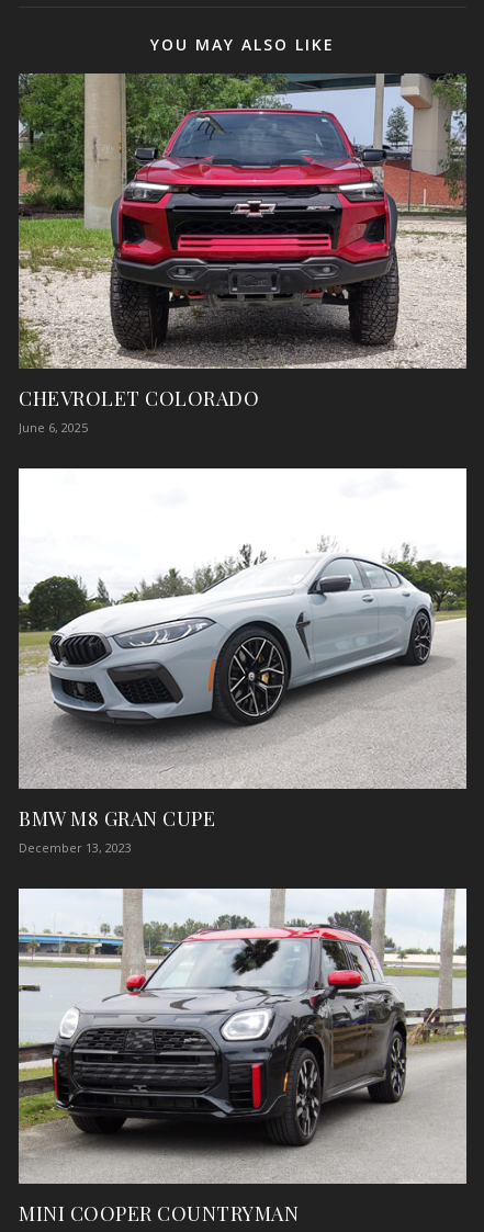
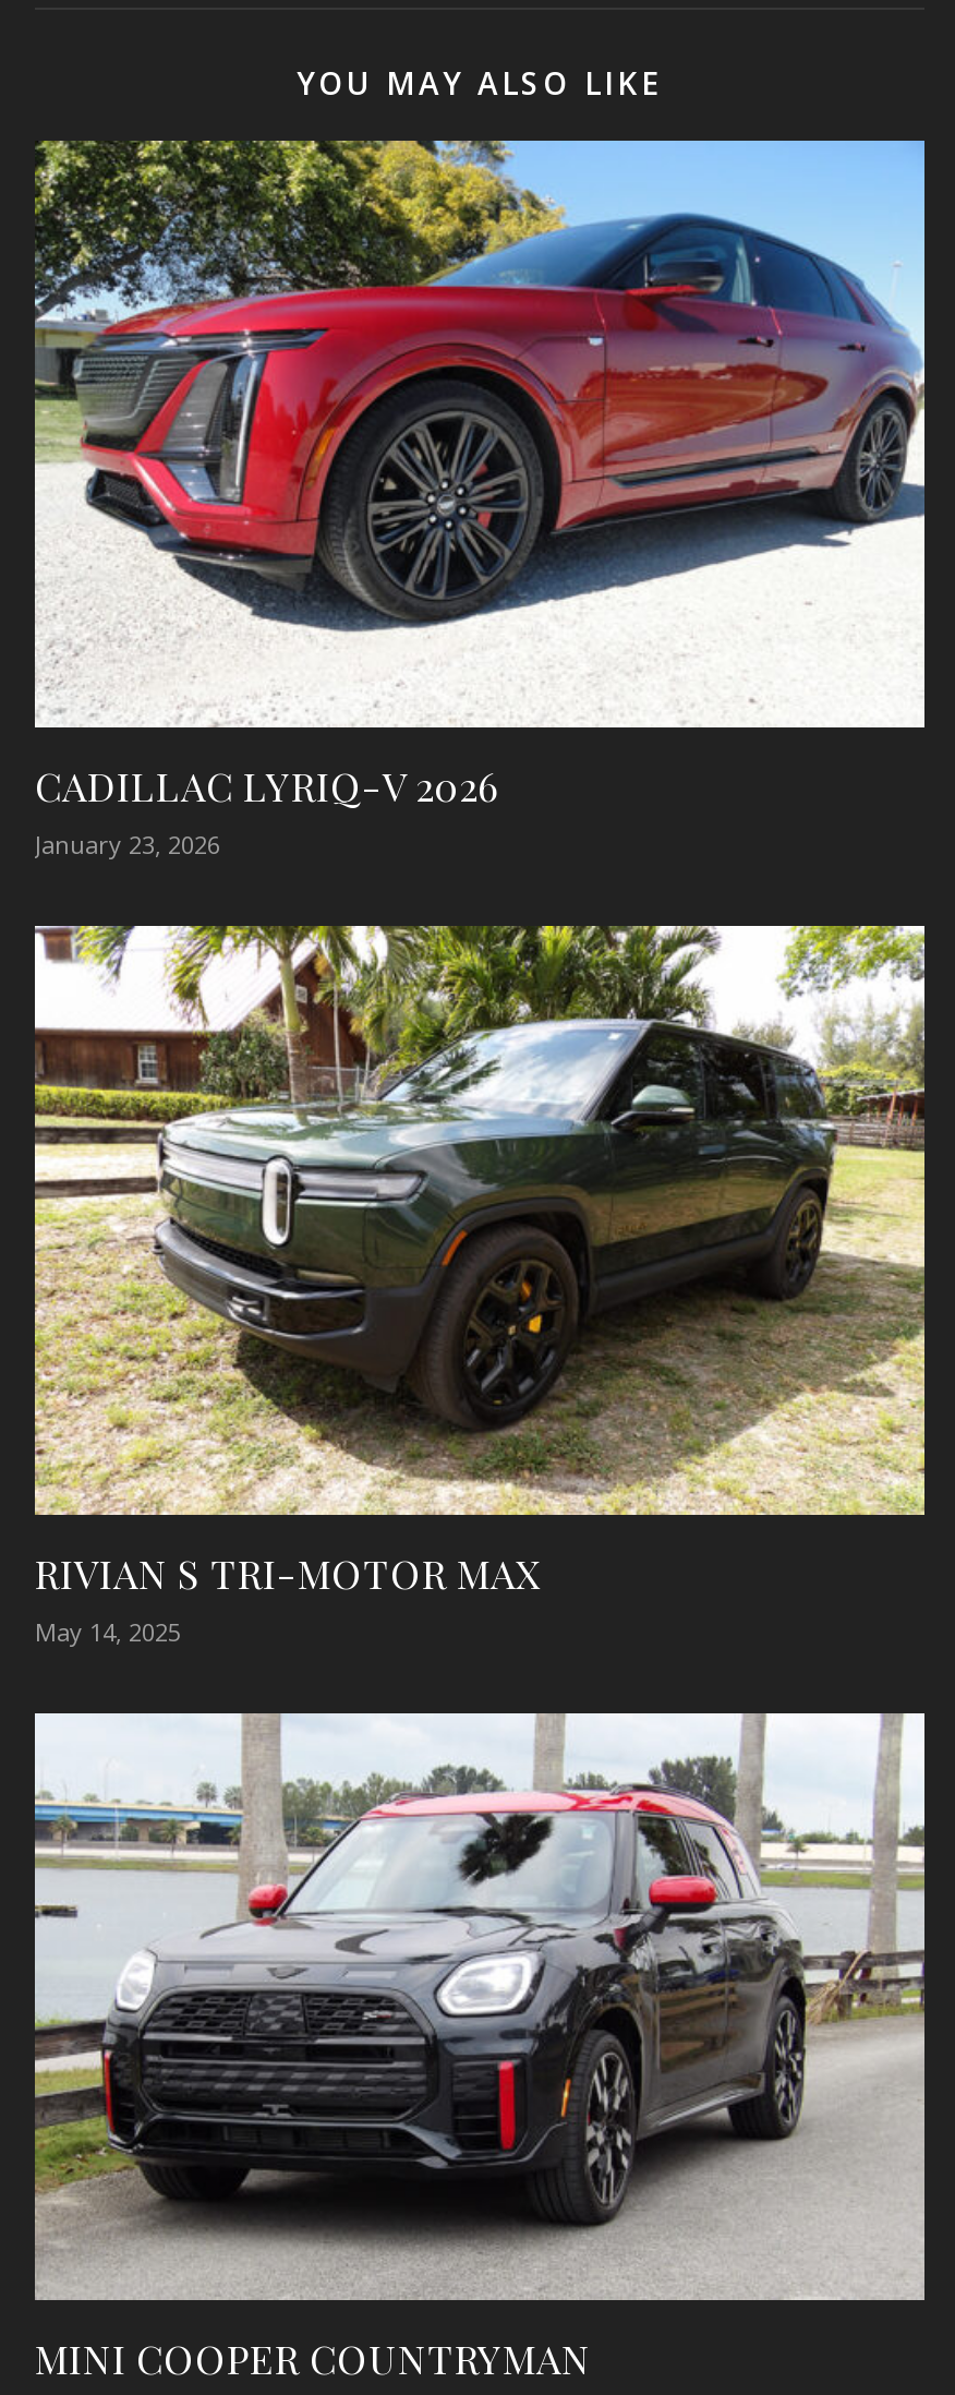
[18,72,466,435] [image] | CHEVROLET COLORADO | June 6, 2025 -> [33,137,927,861] [image] | CADILLAC LYRIQ-V 2026 | January 23, 2026
[18,467,468,855] [image] | BMW M8 GRAN CUPE | December 13, 2023 -> [33,925,927,1647] [image] | RIVIAN S TRI-MOTOR MAX | May 14, 2025

